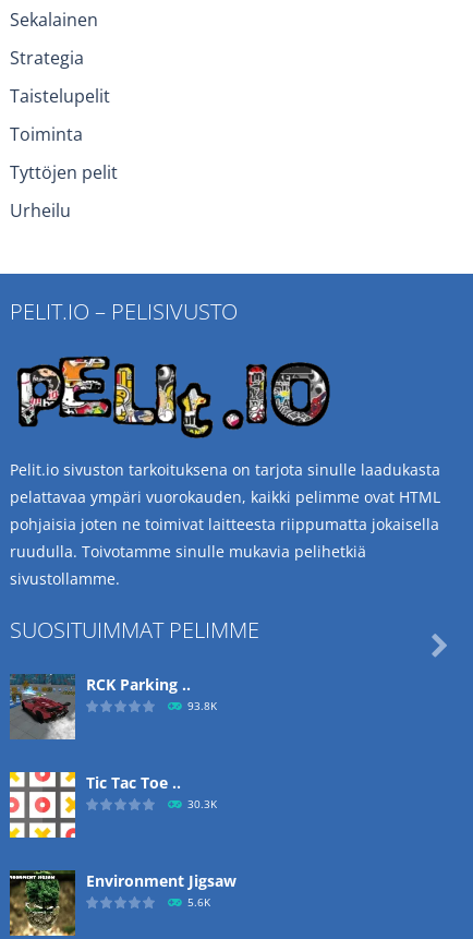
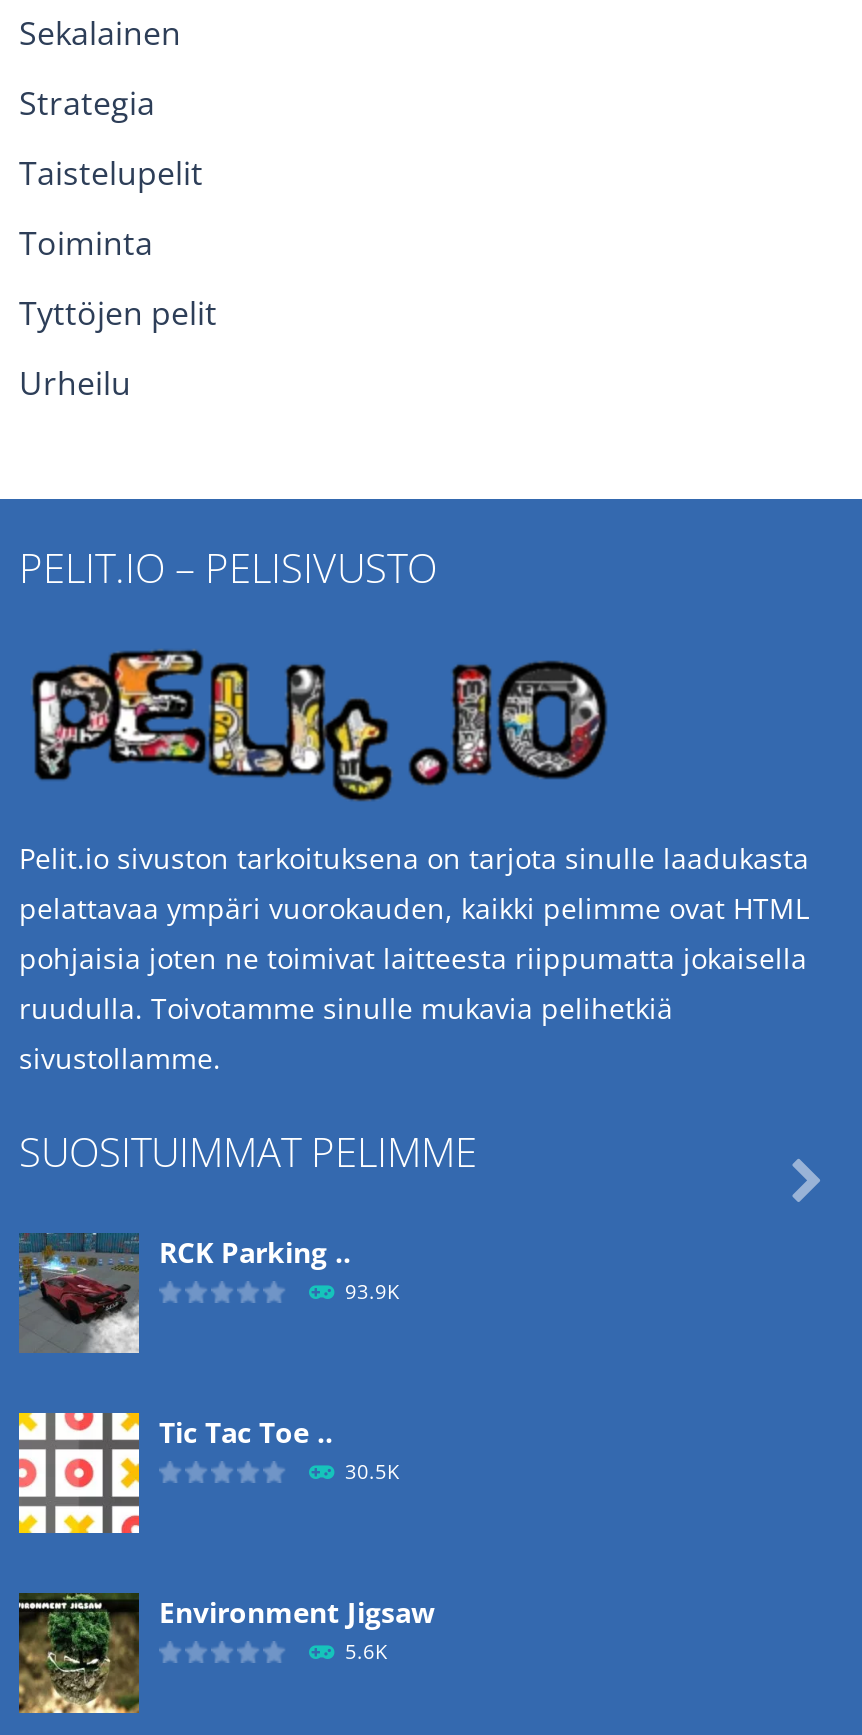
[187,698,217,714] 93.8K -> [345,1278,399,1306] 93.9K
[187,796,217,812] 30.3K -> [345,1458,399,1486] 30.5K

